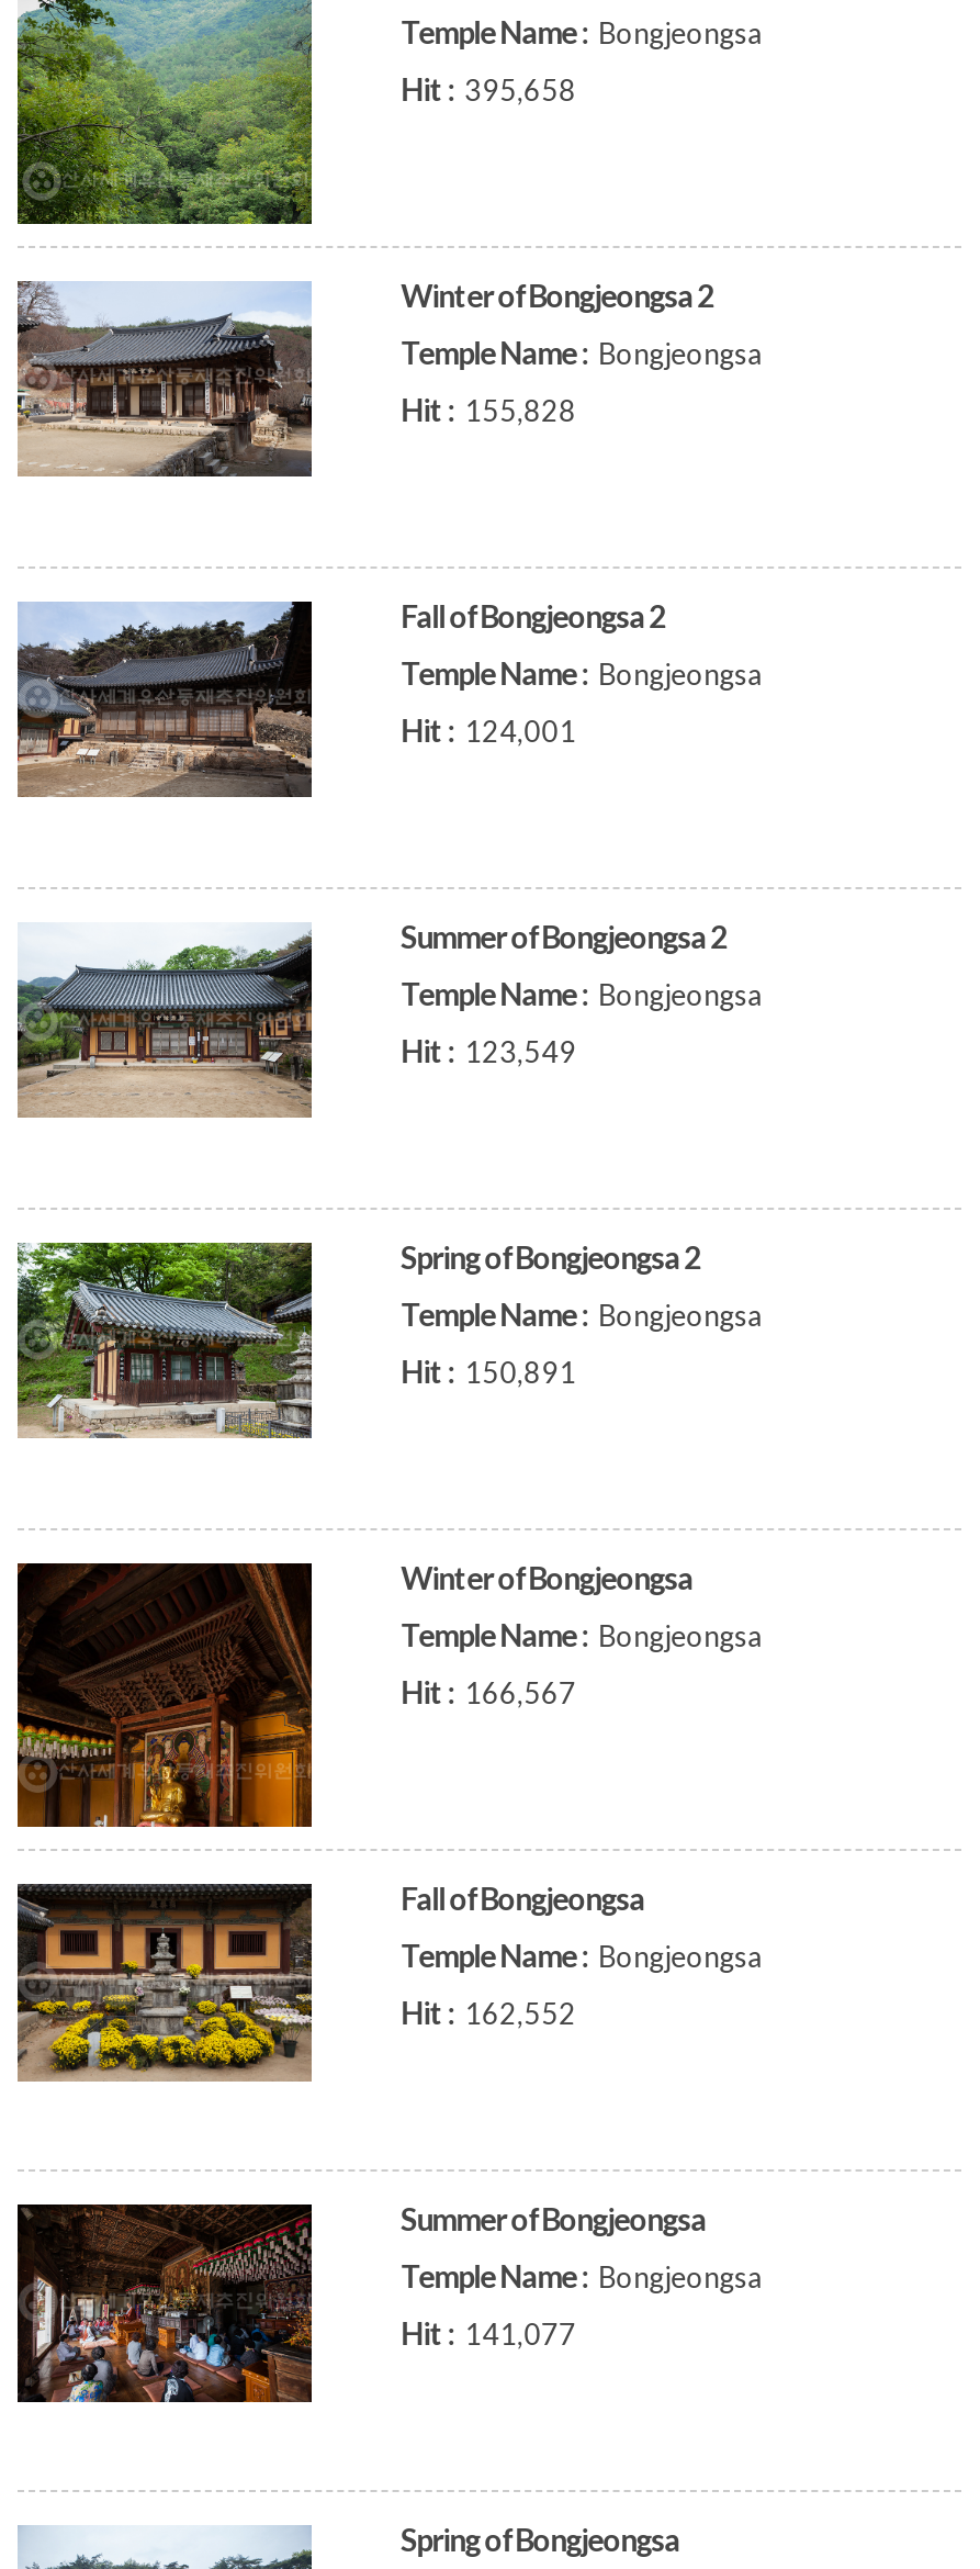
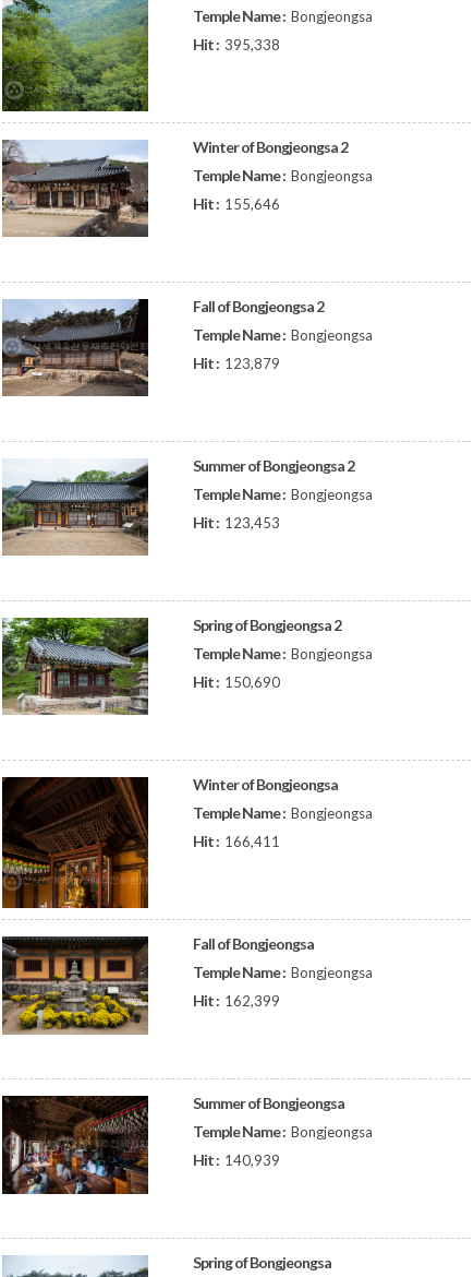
[401,70,576,108] Hit : 395,658 -> [192,35,280,53] Hit : 395,338
[401,391,576,428] Hit : 155,828 -> [192,194,280,213] Hit : 155,646
[401,711,576,749] Hit : 124,001 -> [192,354,280,372] Hit : 123,879
[401,1032,576,1069] Hit : 123,549 -> [192,513,280,532] Hit : 123,453
[401,1353,576,1390] Hit : 150,891 -> [192,672,280,691] Hit : 150,690
[401,1673,576,1710] Hit : 166,567 -> [192,832,280,850] Hit : 166,411
[401,1994,576,2031] Hit : 162,552 -> [192,991,280,1010] Hit : 162,399
[401,2314,576,2352] Hit : 141,077 -> [192,1150,280,1169] Hit : 140,939

